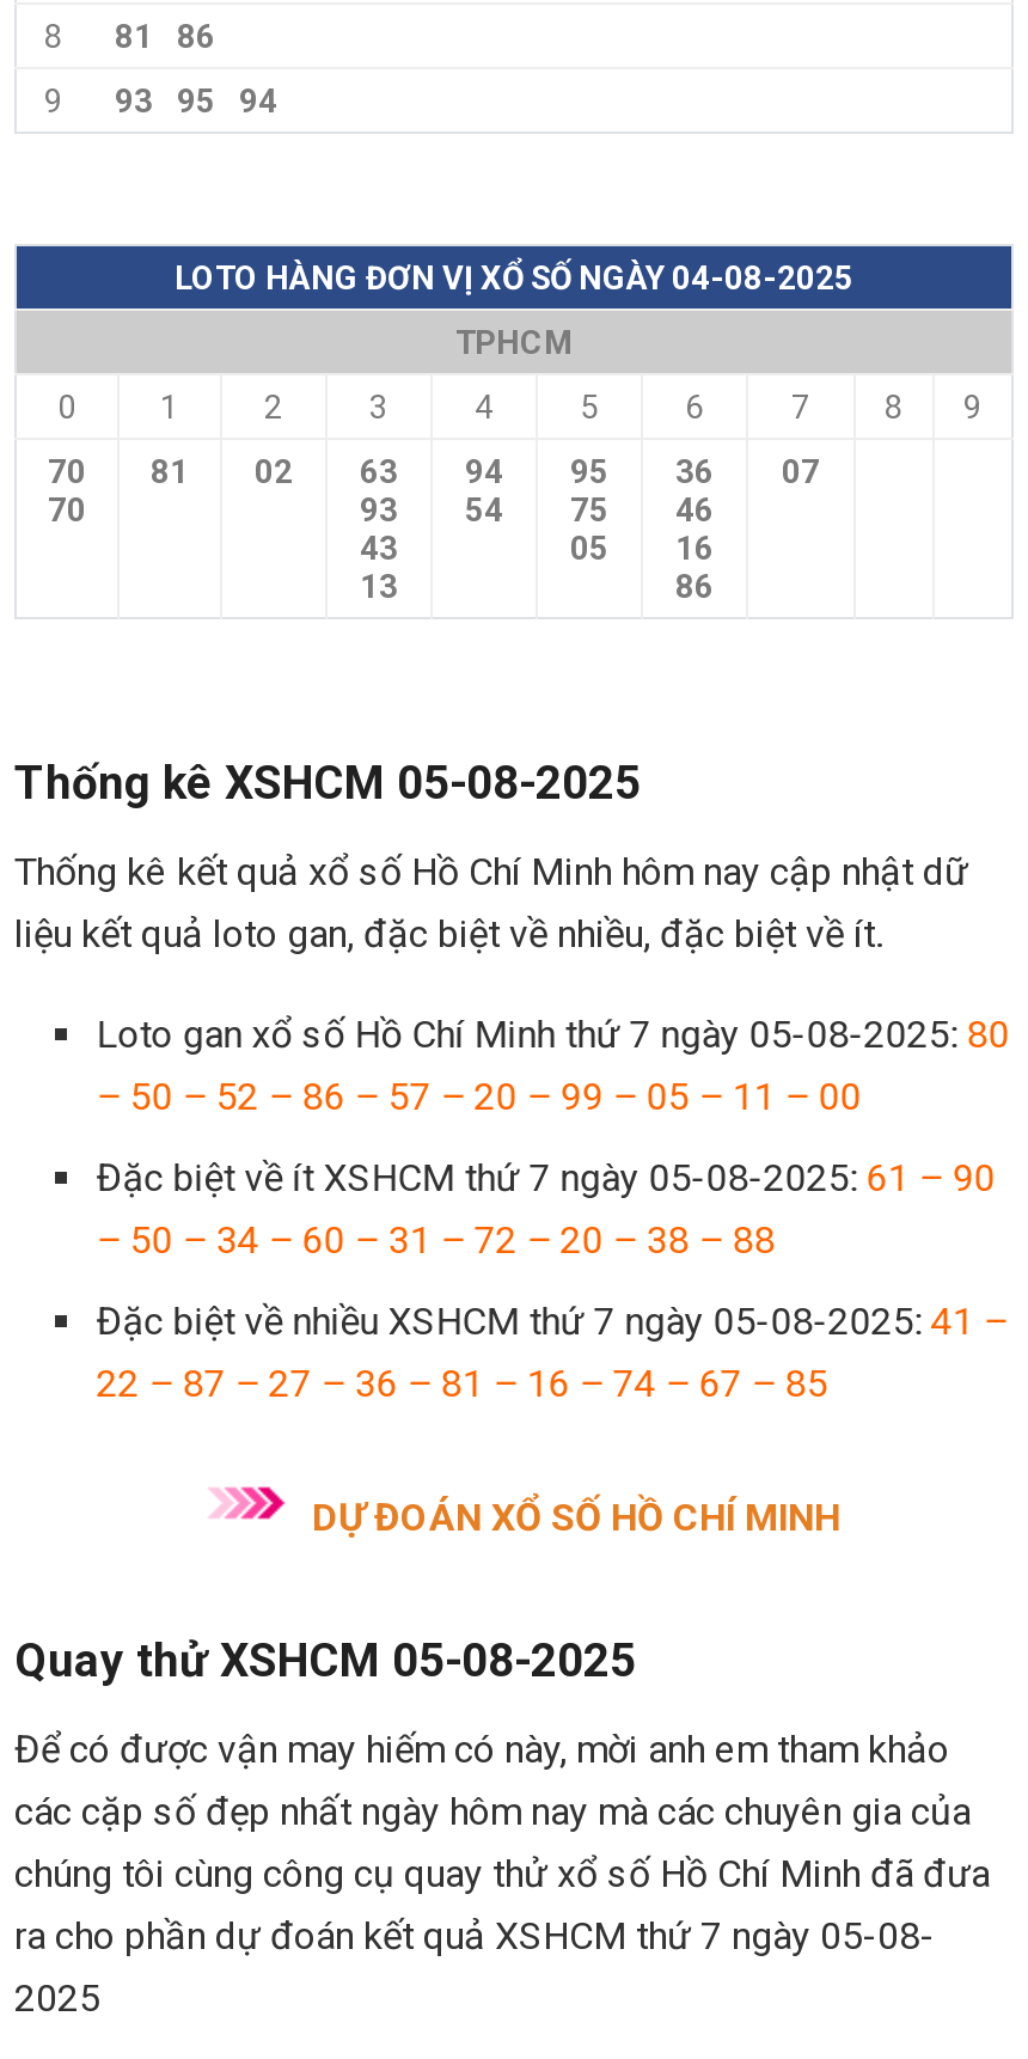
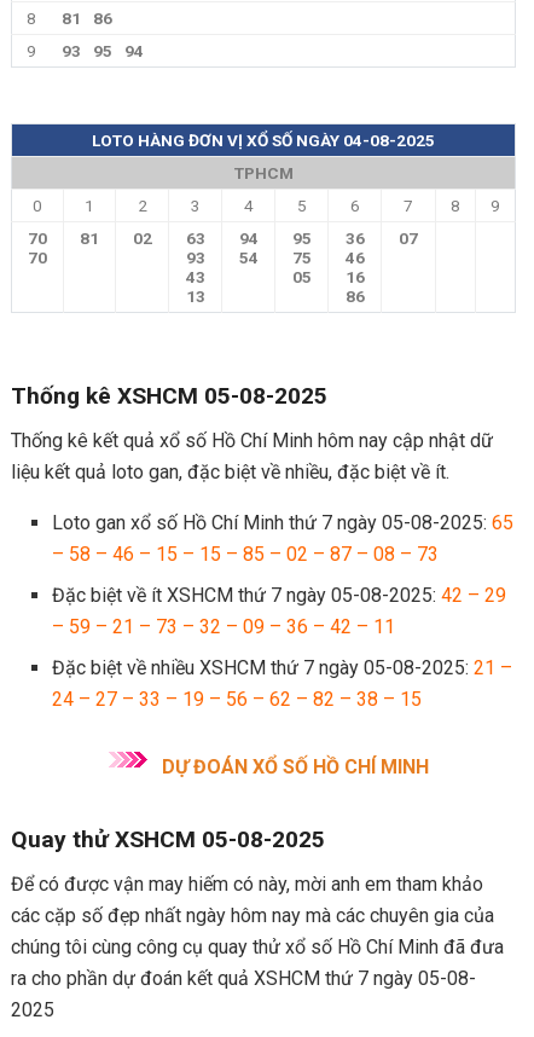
[96,1011,1010,1056] Loto gan xổ số Hồ Chí Minh thứ 7 ngày 05-08-2025: 80 -> [52,511,514,534] Loto gan xổ số Hồ Chí Minh thứ 7 ngày 05-08-2025: 65
[96,1073,861,1118] – 50 – 52 – 86 – 57 – 20 – 99 – 05 – 11 – 00 -> [52,542,439,565] – 58 – 46 – 15 – 15 – 85 – 02 – 87 – 08 – 73
[96,1154,995,1200] Đặc biệt về ít XSHCM thứ 7 ngày 05-08-2025: 61 – 90 -> [52,583,507,606] Đặc biệt về ít XSHCM thứ 7 ngày 05-08-2025: 42 – 29
[96,1217,775,1262] – 50 – 34 – 60 – 31 – 72 – 20 – 38 – 88 -> [52,615,395,638] – 59 – 21 – 73 – 32 – 09 – 36 – 42 – 11
[96,1298,1007,1343] Đặc biệt về nhiều XSHCM thứ 7 ngày 05-08-2025: 41 – -> [52,656,513,679] Đặc biệt về nhiều XSHCM thứ 7 ngày 05-08-2025: 21 –
[96,1360,828,1405] 22 – 87 – 27 – 36 – 81 – 16 – 74 – 67 – 85 -> [52,687,422,710] 24 – 27 – 33 – 19 – 56 – 62 – 82 – 38 – 15

